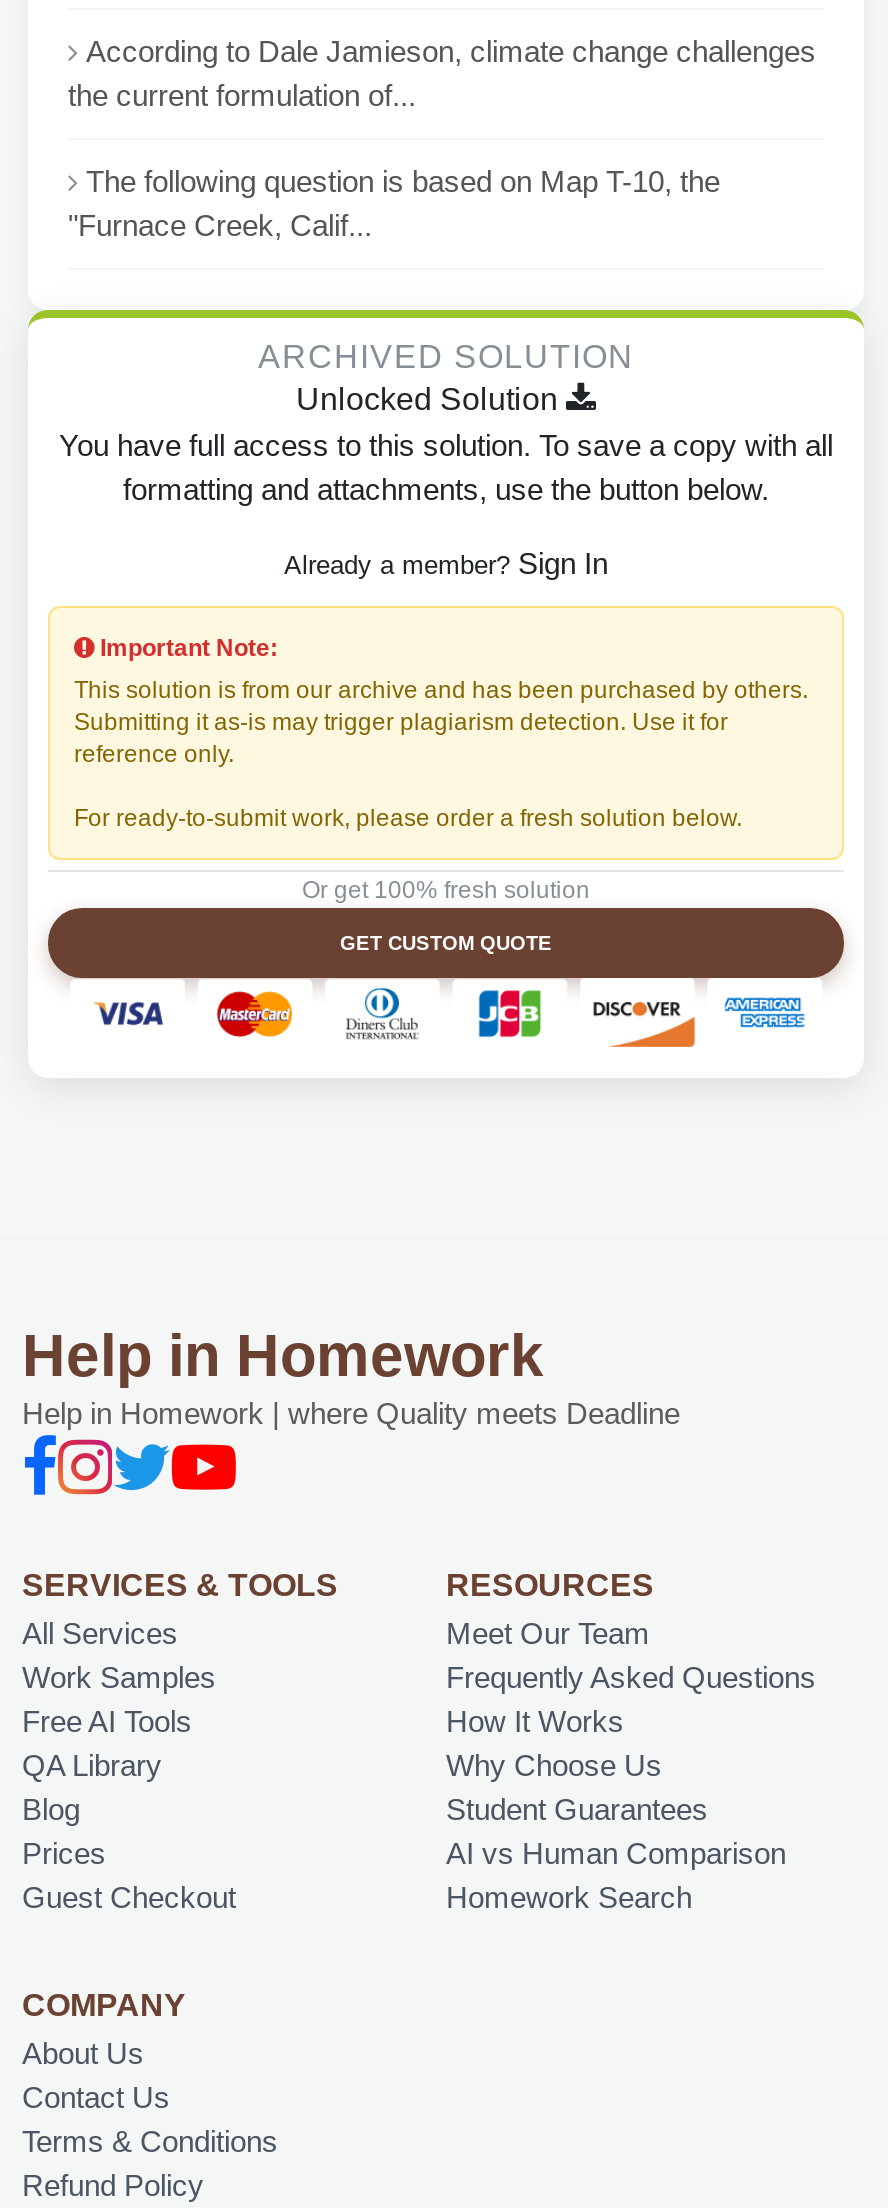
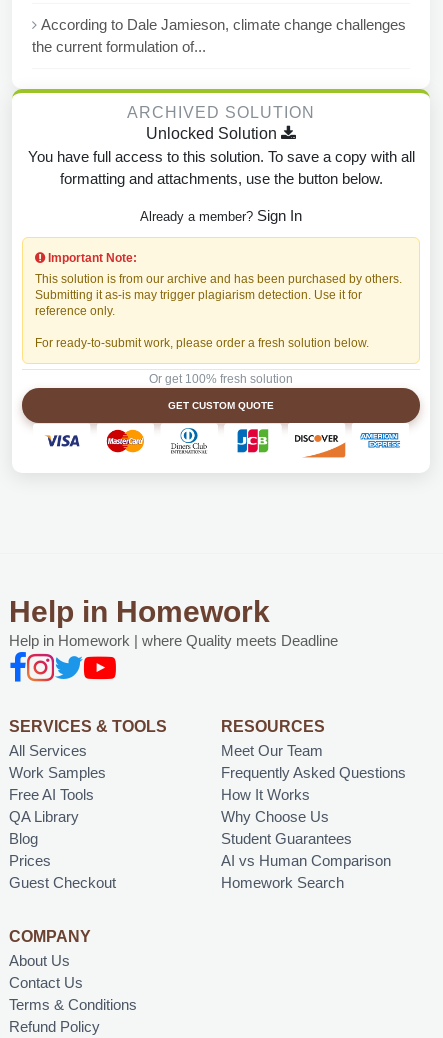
[68,164,720,242] The following question is based on Map T-10, the | "Furnace Creek, Calif... -> none

